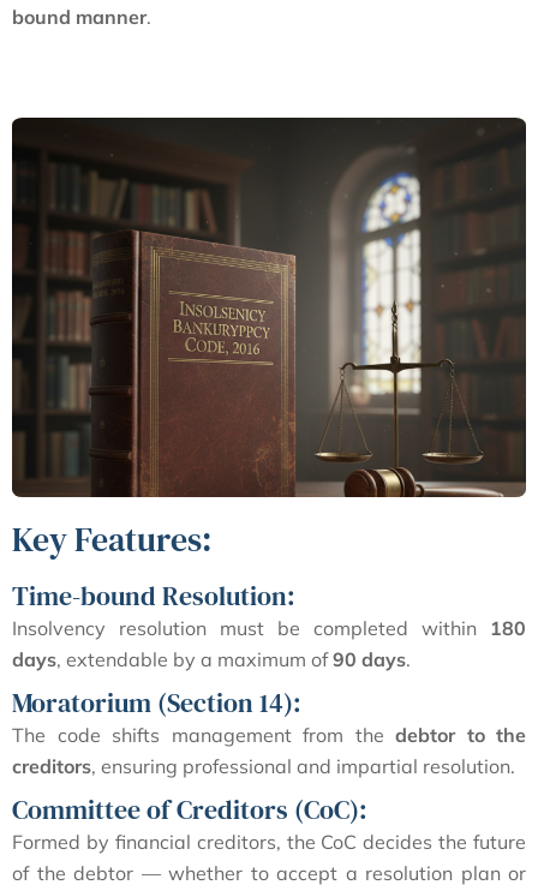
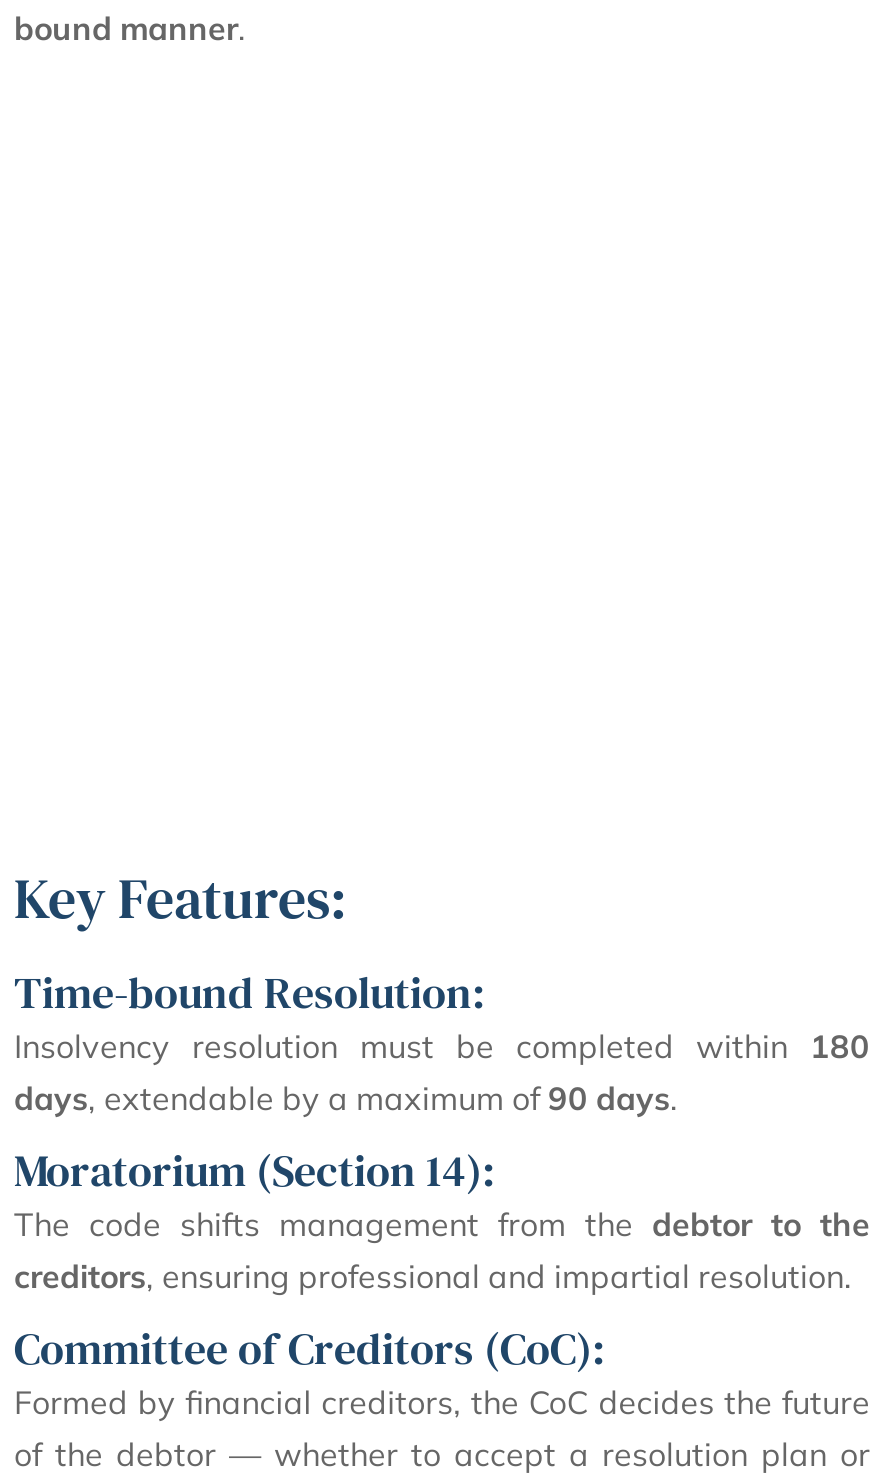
[11,116,527,498] [image] -> none

